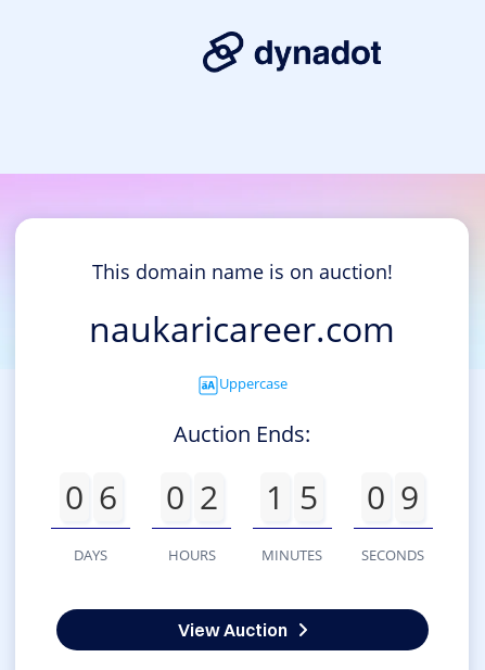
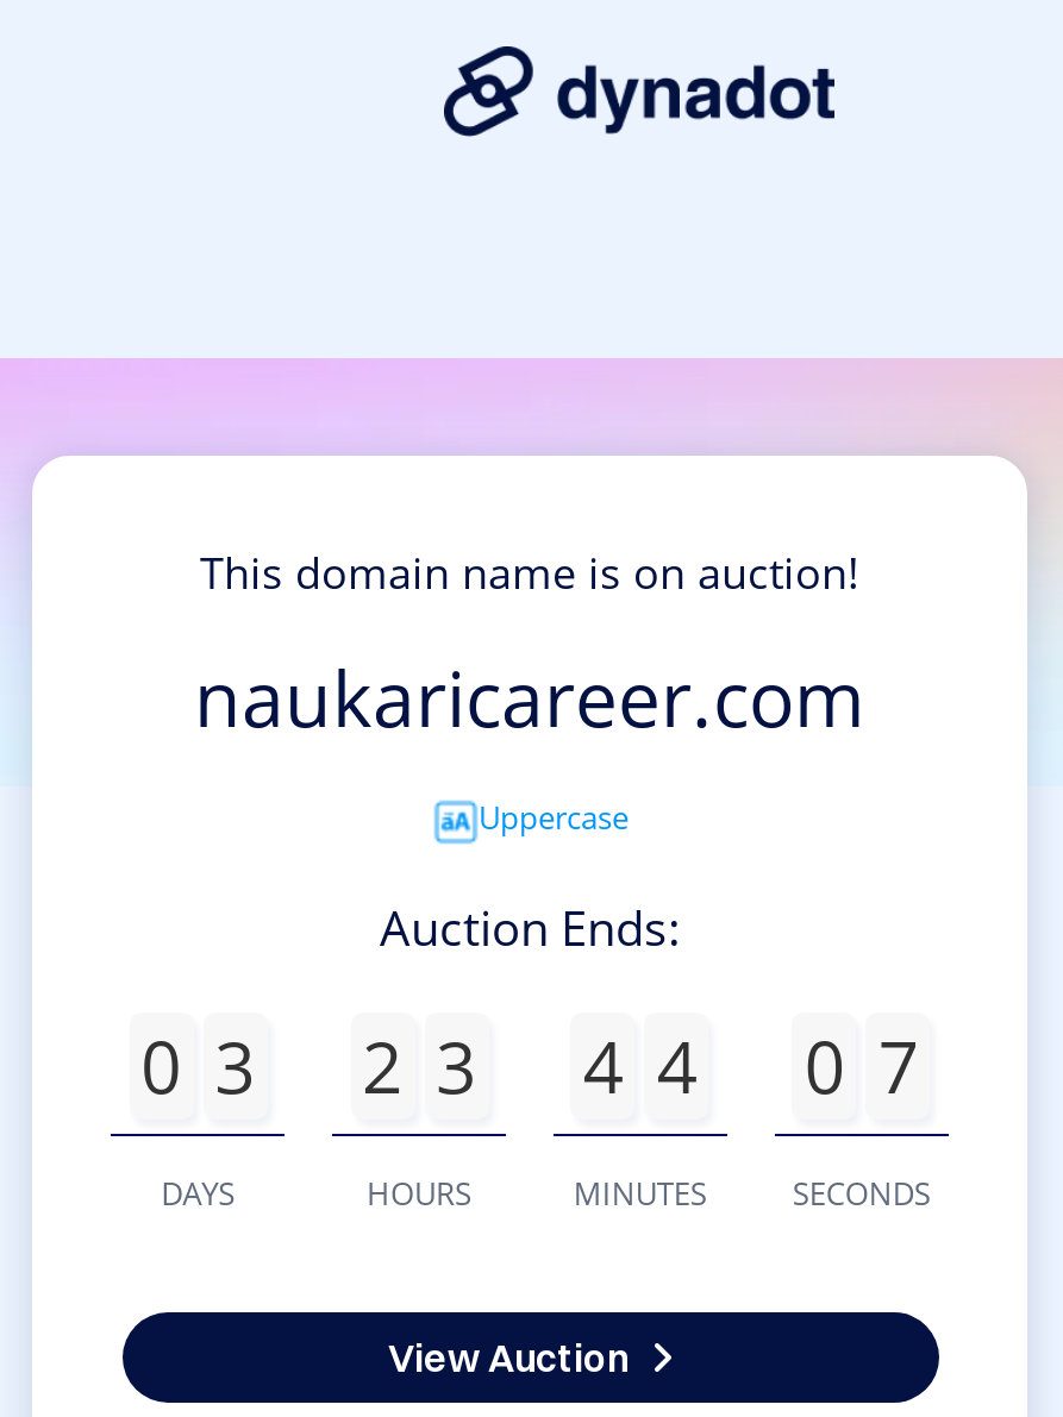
[65,475,117,519] 0 6 -> [141,1017,255,1115] 0 3
[165,475,218,519] 0 2 -> [362,1017,476,1115] 2 3
[266,475,318,519] 1 5 -> [583,1017,697,1115] 4 4
[367,475,419,519] 0 9 -> [804,1017,918,1115] 0 7

